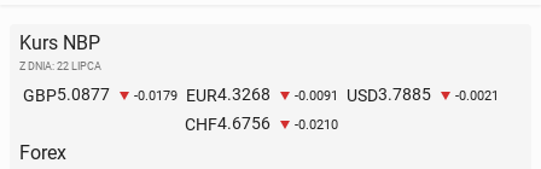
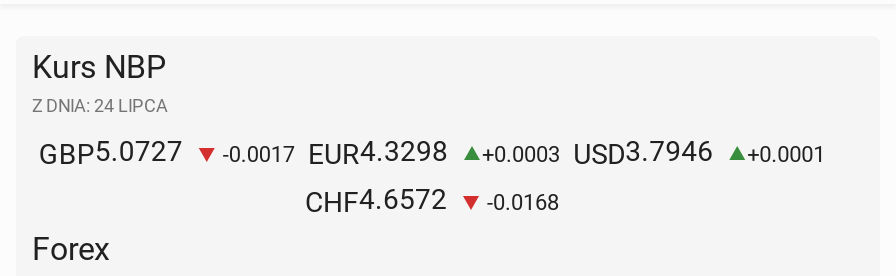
[19,61,101,73] Z DNIA: 22 LIPCA -> [32,97,168,117] Z DNIA: 24 LIPCA
[23,84,110,105] GBP5.0877 -> [39,136,183,170] GBP5.0727
[134,84,270,105] -0.0179 EUR4.3268 -> [223,136,448,170] -0.0017 EUR4.3298
[295,84,431,105] -0.0091 USD3.7885 -> [482,136,713,170] +0.0003 USD3.7946
[455,88,498,104] -0.0021 -> [747,142,825,168] +0.0001
[184,113,270,134] CHF4.6756 -> [305,184,447,218] CHF4.6572
[294,117,338,133] -0.0210 -> [487,190,559,216] -0.0168

